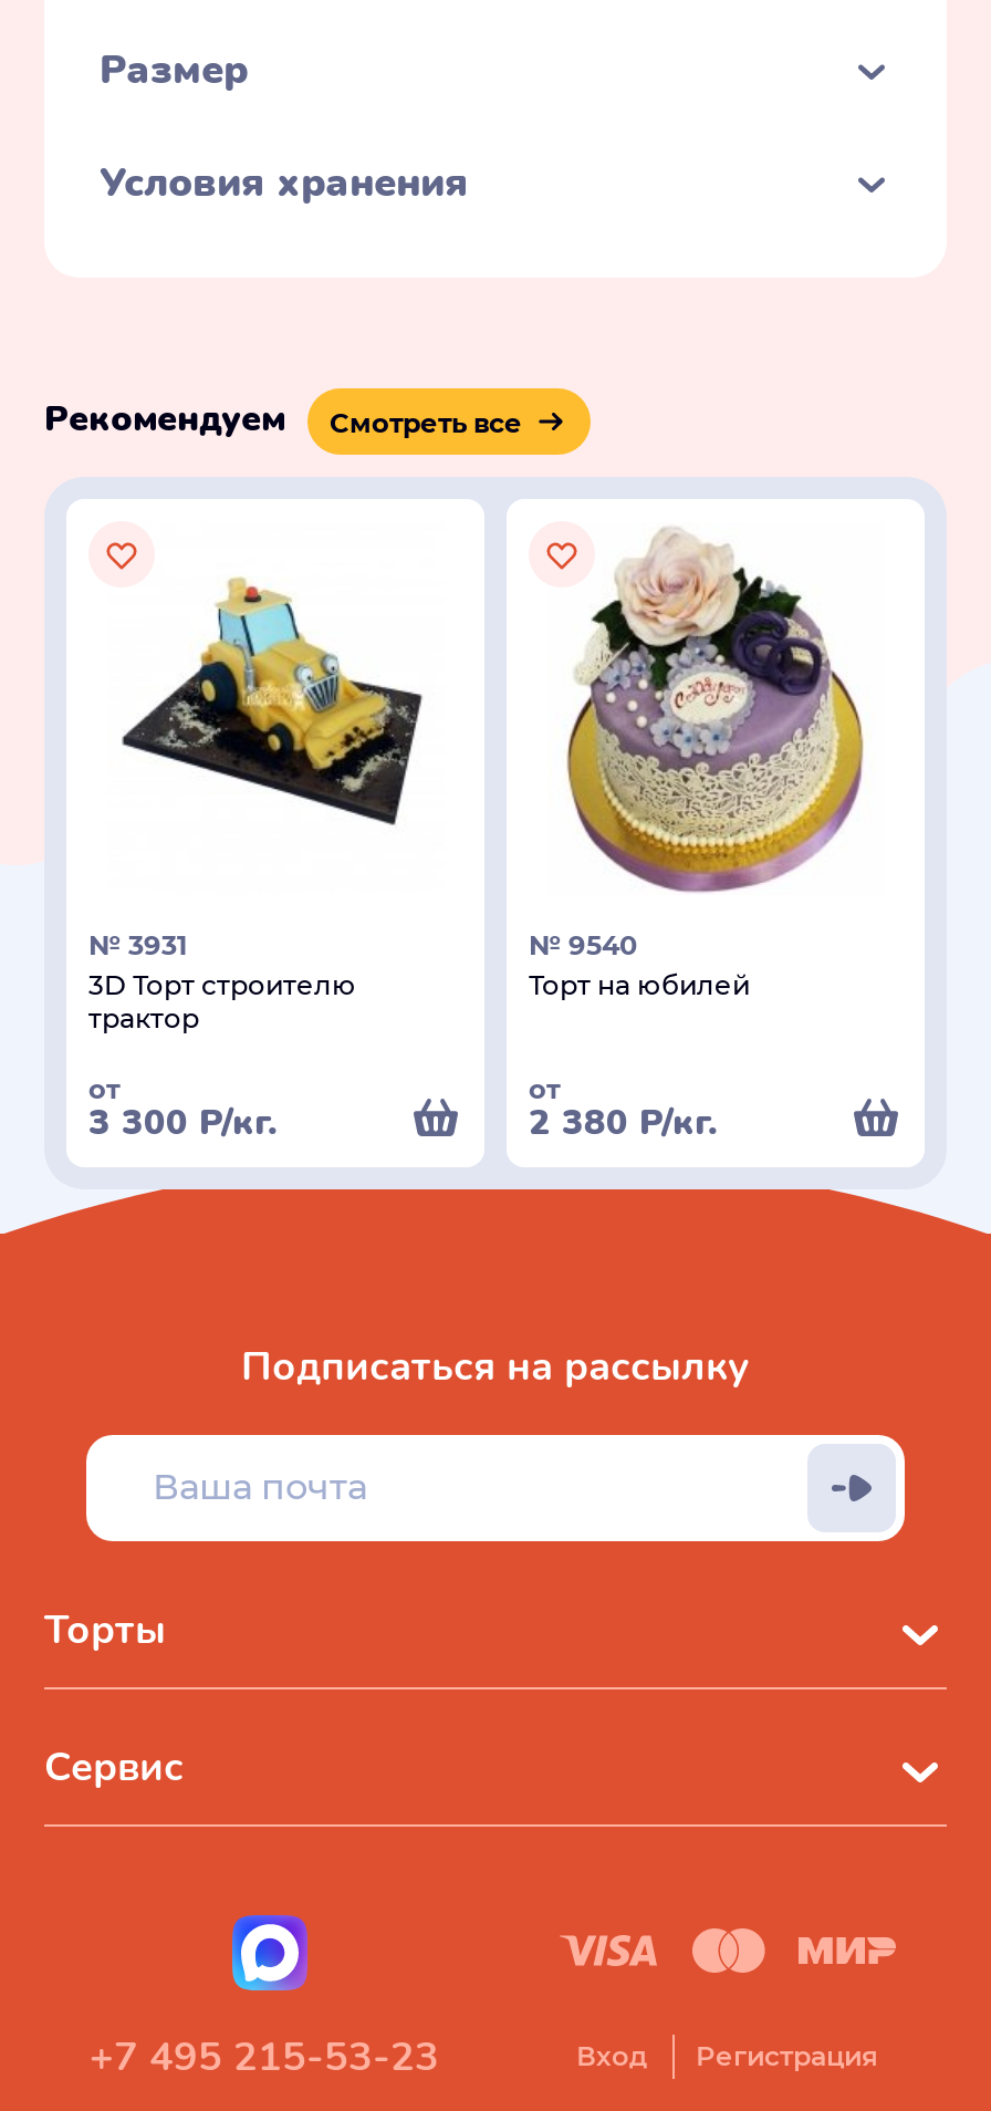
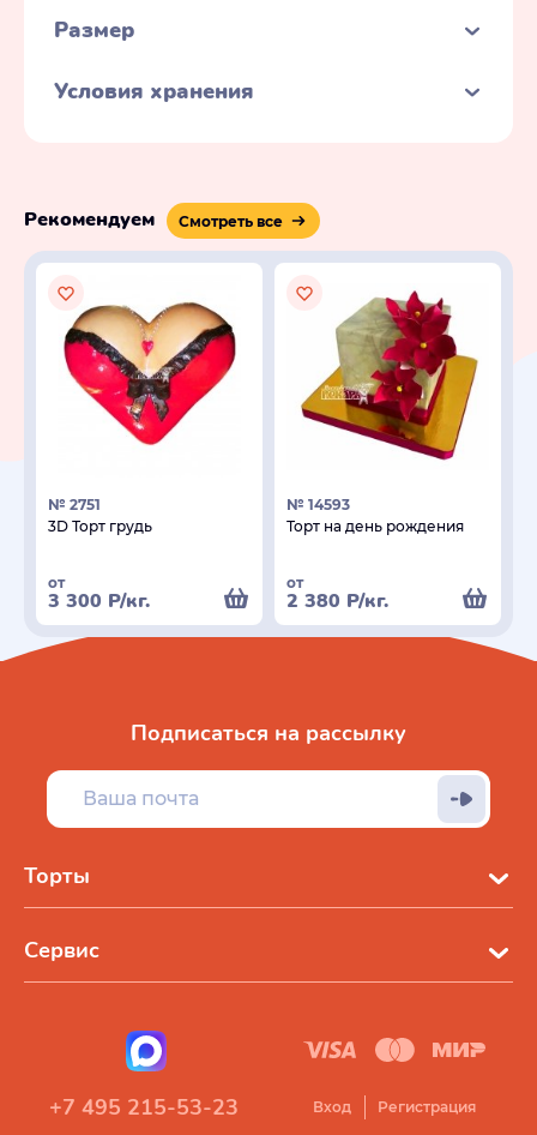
[529,528,880,1001] [image] | № 9540 | Торт на юбилей -> [286,280,479,535] [image] | № 14593 | Торт на день рождения
[117,572,436,835] [image] -> [62,301,237,446] [image]
[88,928,356,1034] № 3931 | 3D Торт строителю | трактор -> [48,496,152,535] № 2751 | 3D Торт грудь

